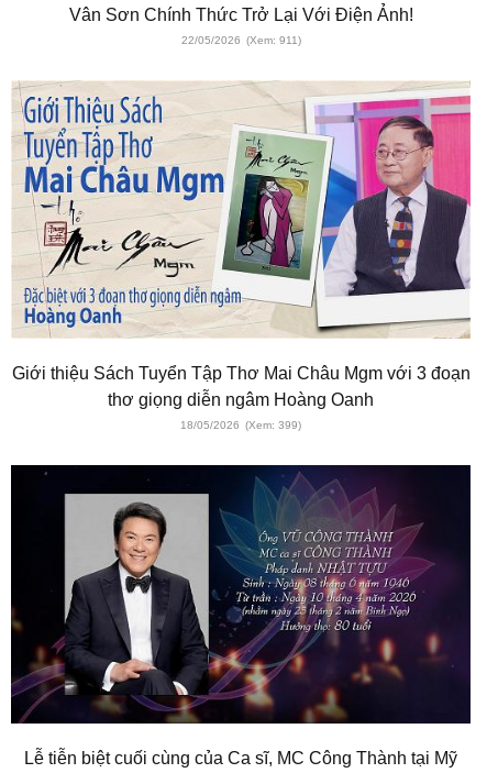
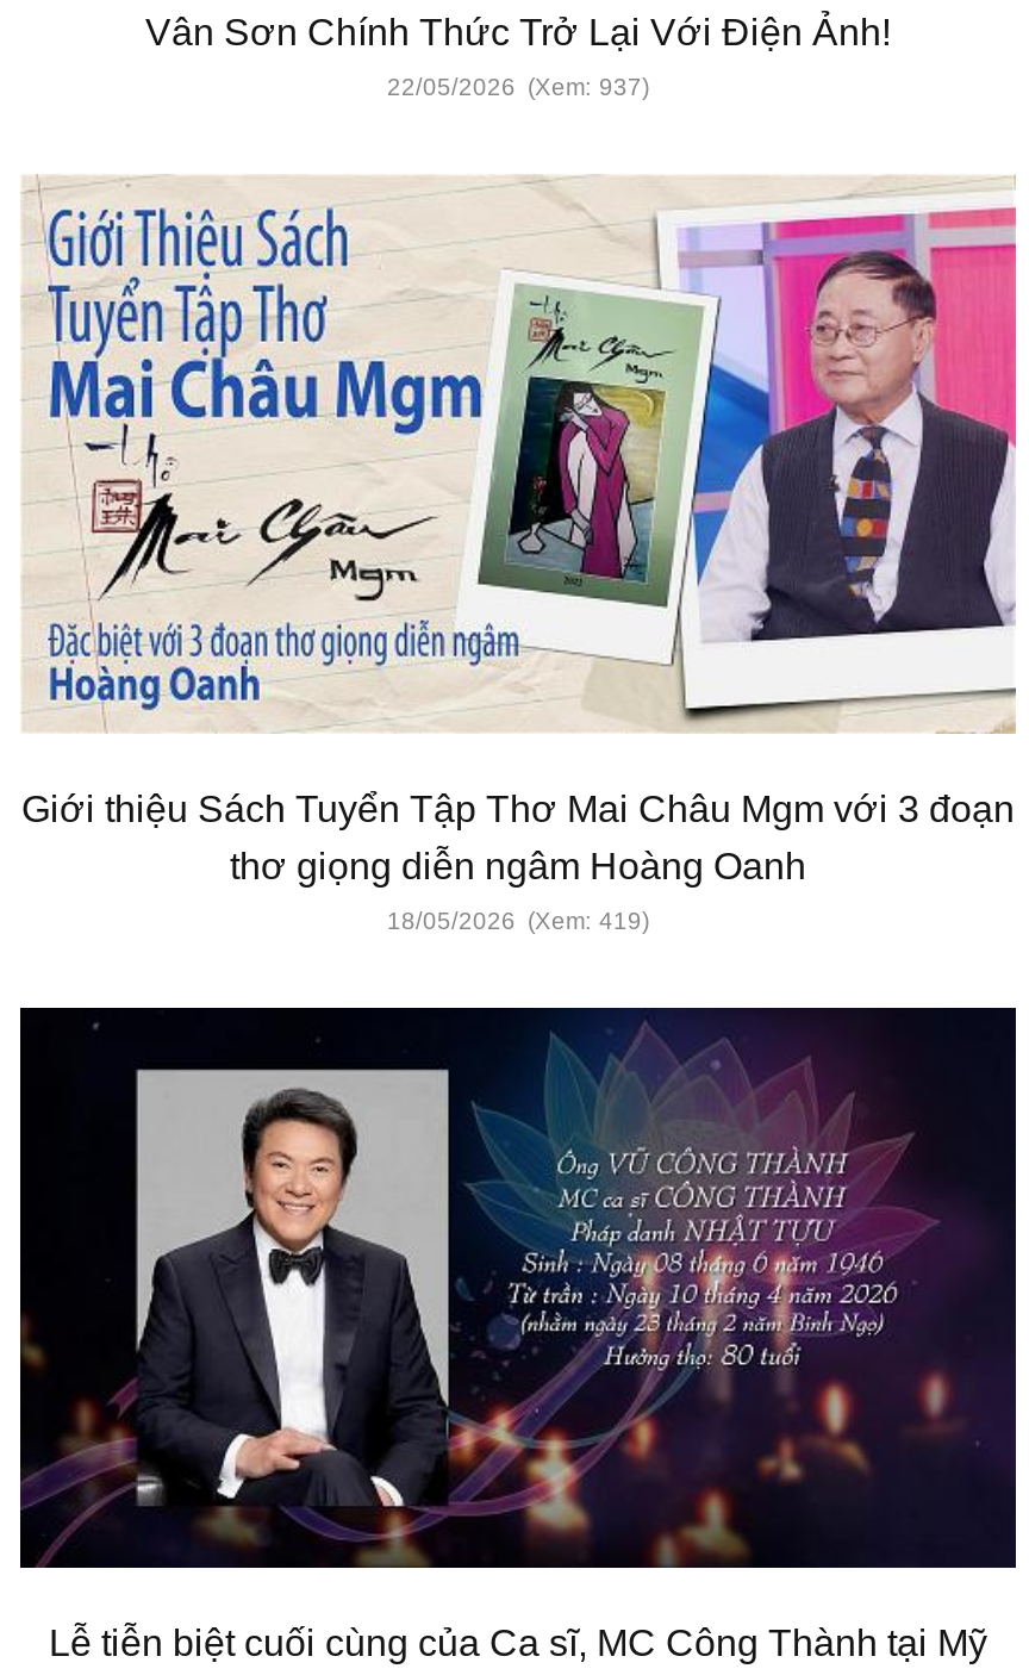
[181,34,301,46] 22/05/2026 (Xem: 911) -> [387,74,649,100] 22/05/2026 (Xem: 937)
[180,419,301,431] 18/05/2026 (Xem: 399) -> [387,907,649,934] 18/05/2026 (Xem: 419)

